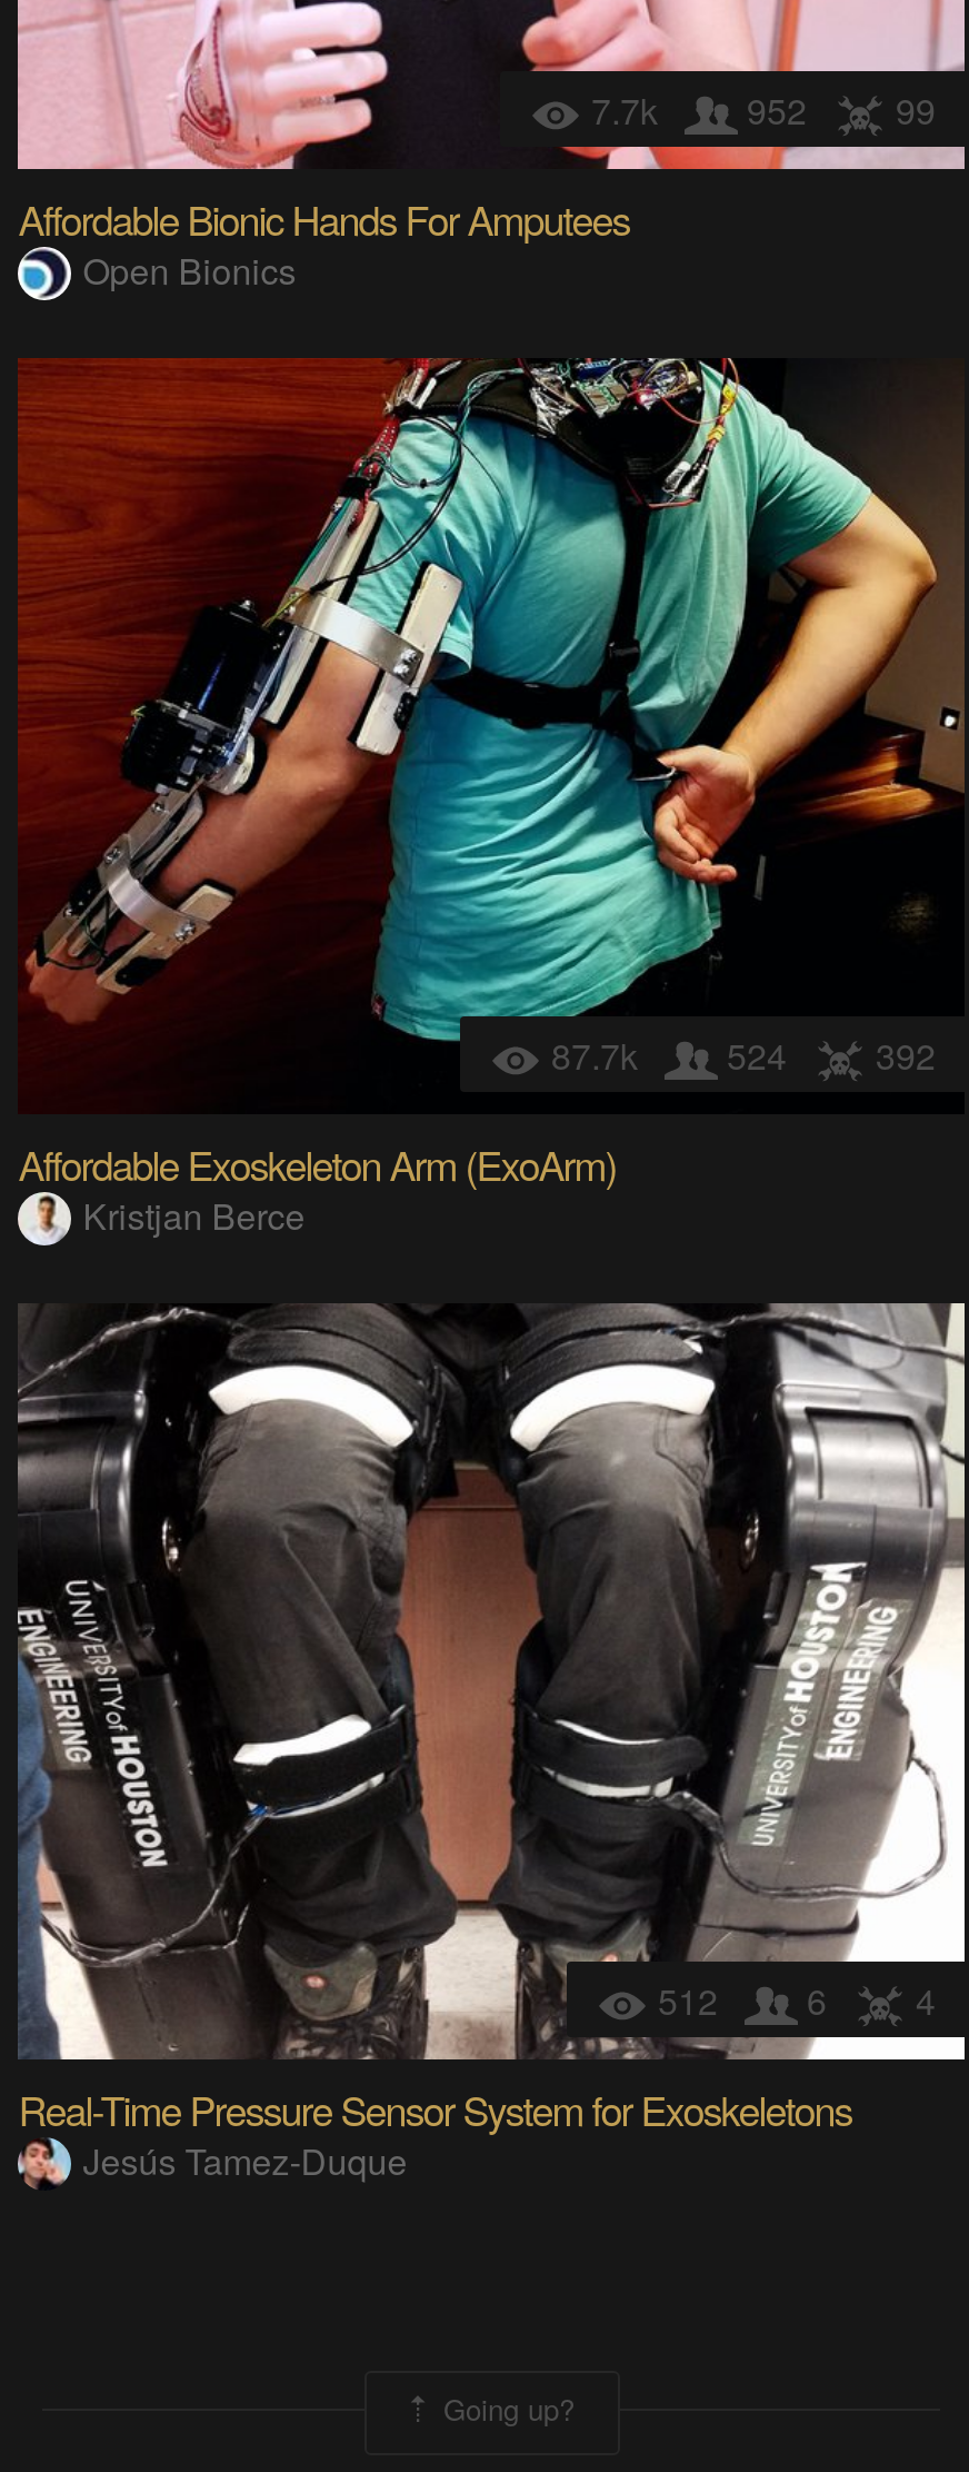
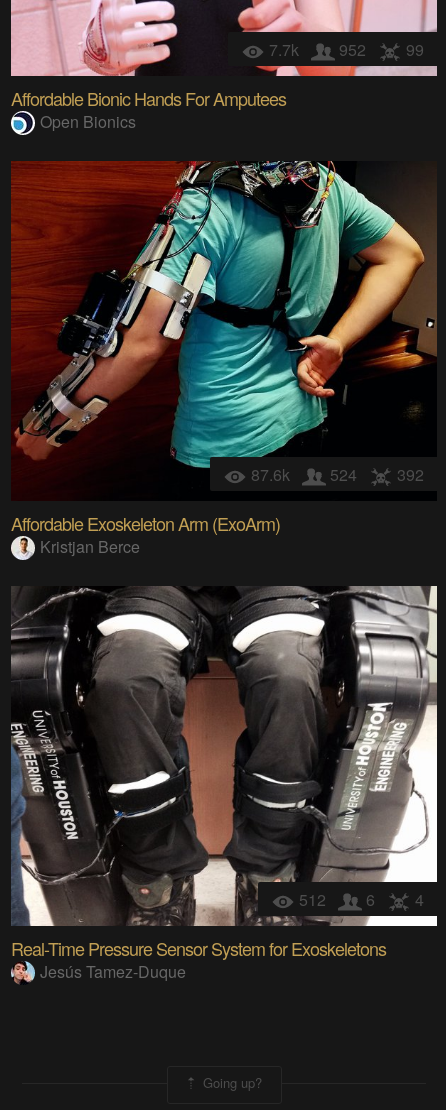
[542,1030,936,1081] 87.7k 524 392 -> [247,463,424,486] 87.6k 524 392

